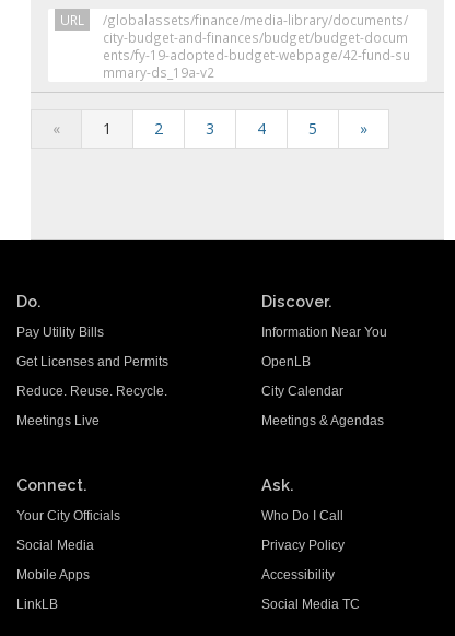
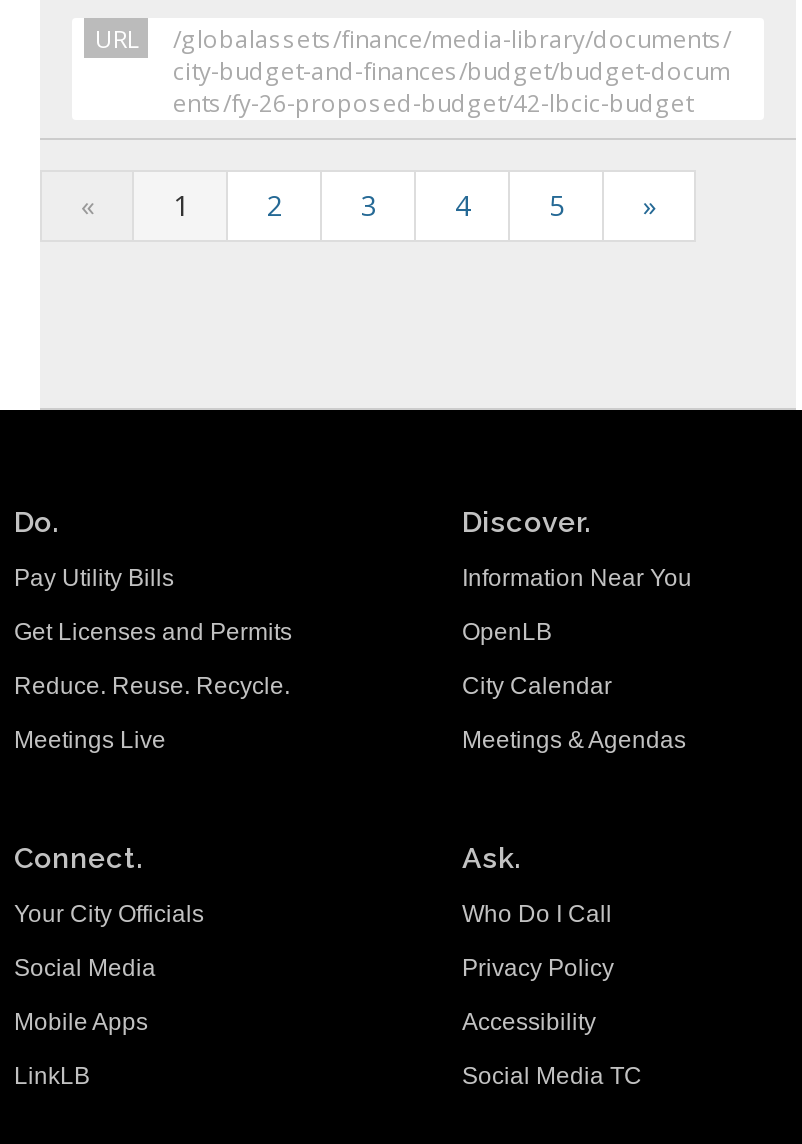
[103,46,411,81] ents/fy-19-adopted-budget-webpage/42-fund-su | mmary-ds_19a-v2 -> [173,86,693,118] ents/fy-26-proposed-budget/42-lbcic-budget

